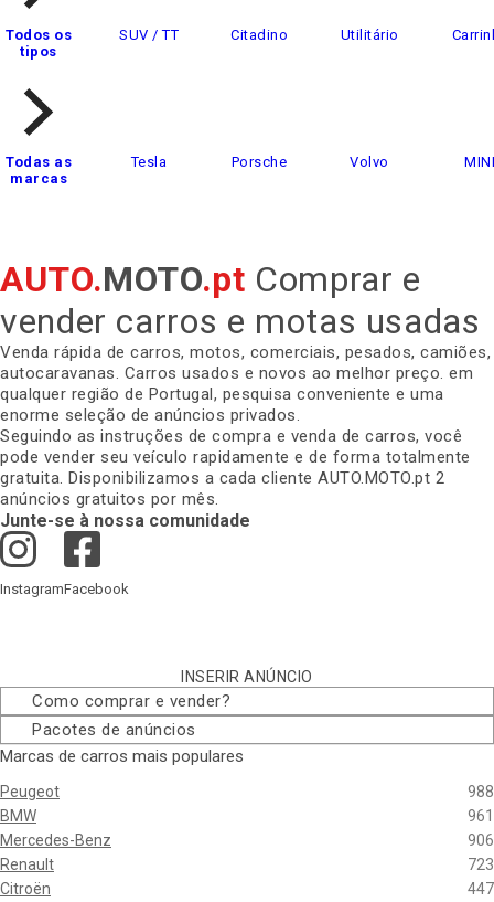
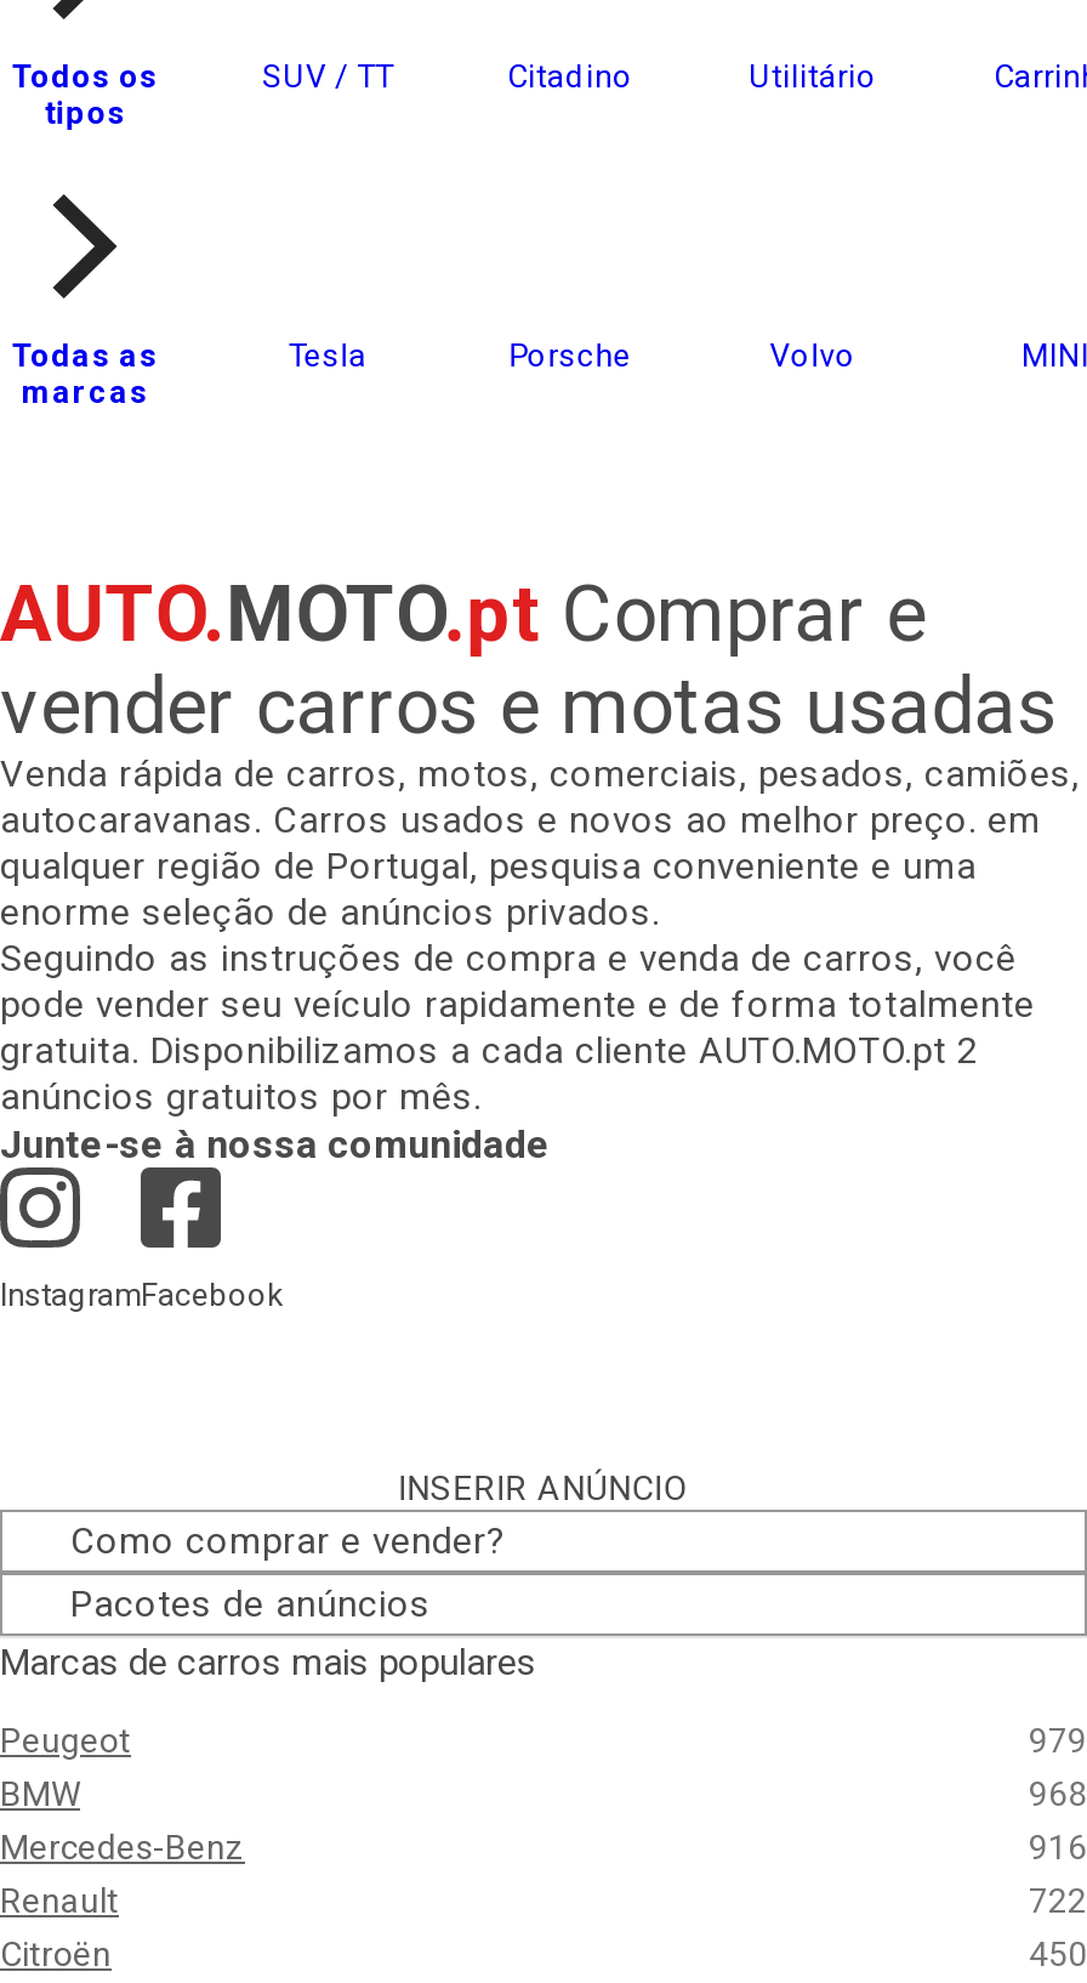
[468,783,494,800] 988 -> [1029,1721,1087,1760] 979
[468,807,494,825] 961 -> [1029,1774,1087,1813] 968
[468,831,494,849] 906 -> [1029,1828,1087,1866] 916
[468,856,494,873] 723 -> [1029,1881,1087,1920] 722
[468,880,494,898] 447 -> [1029,1934,1087,1973] 450

